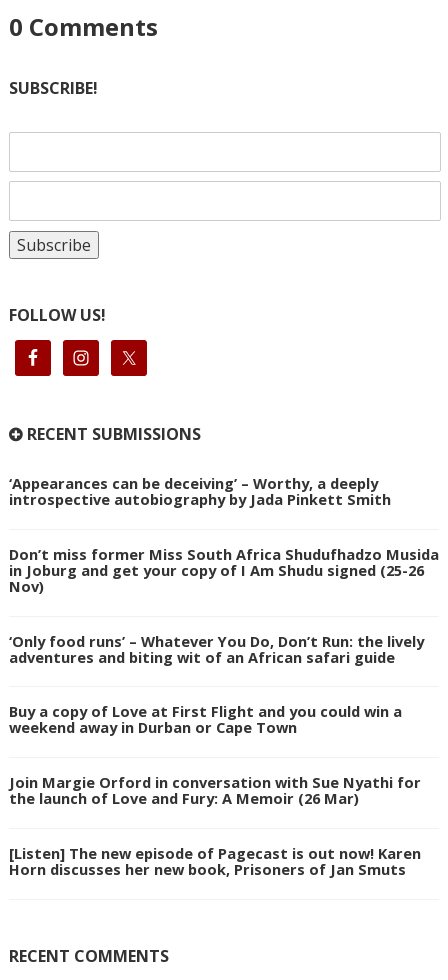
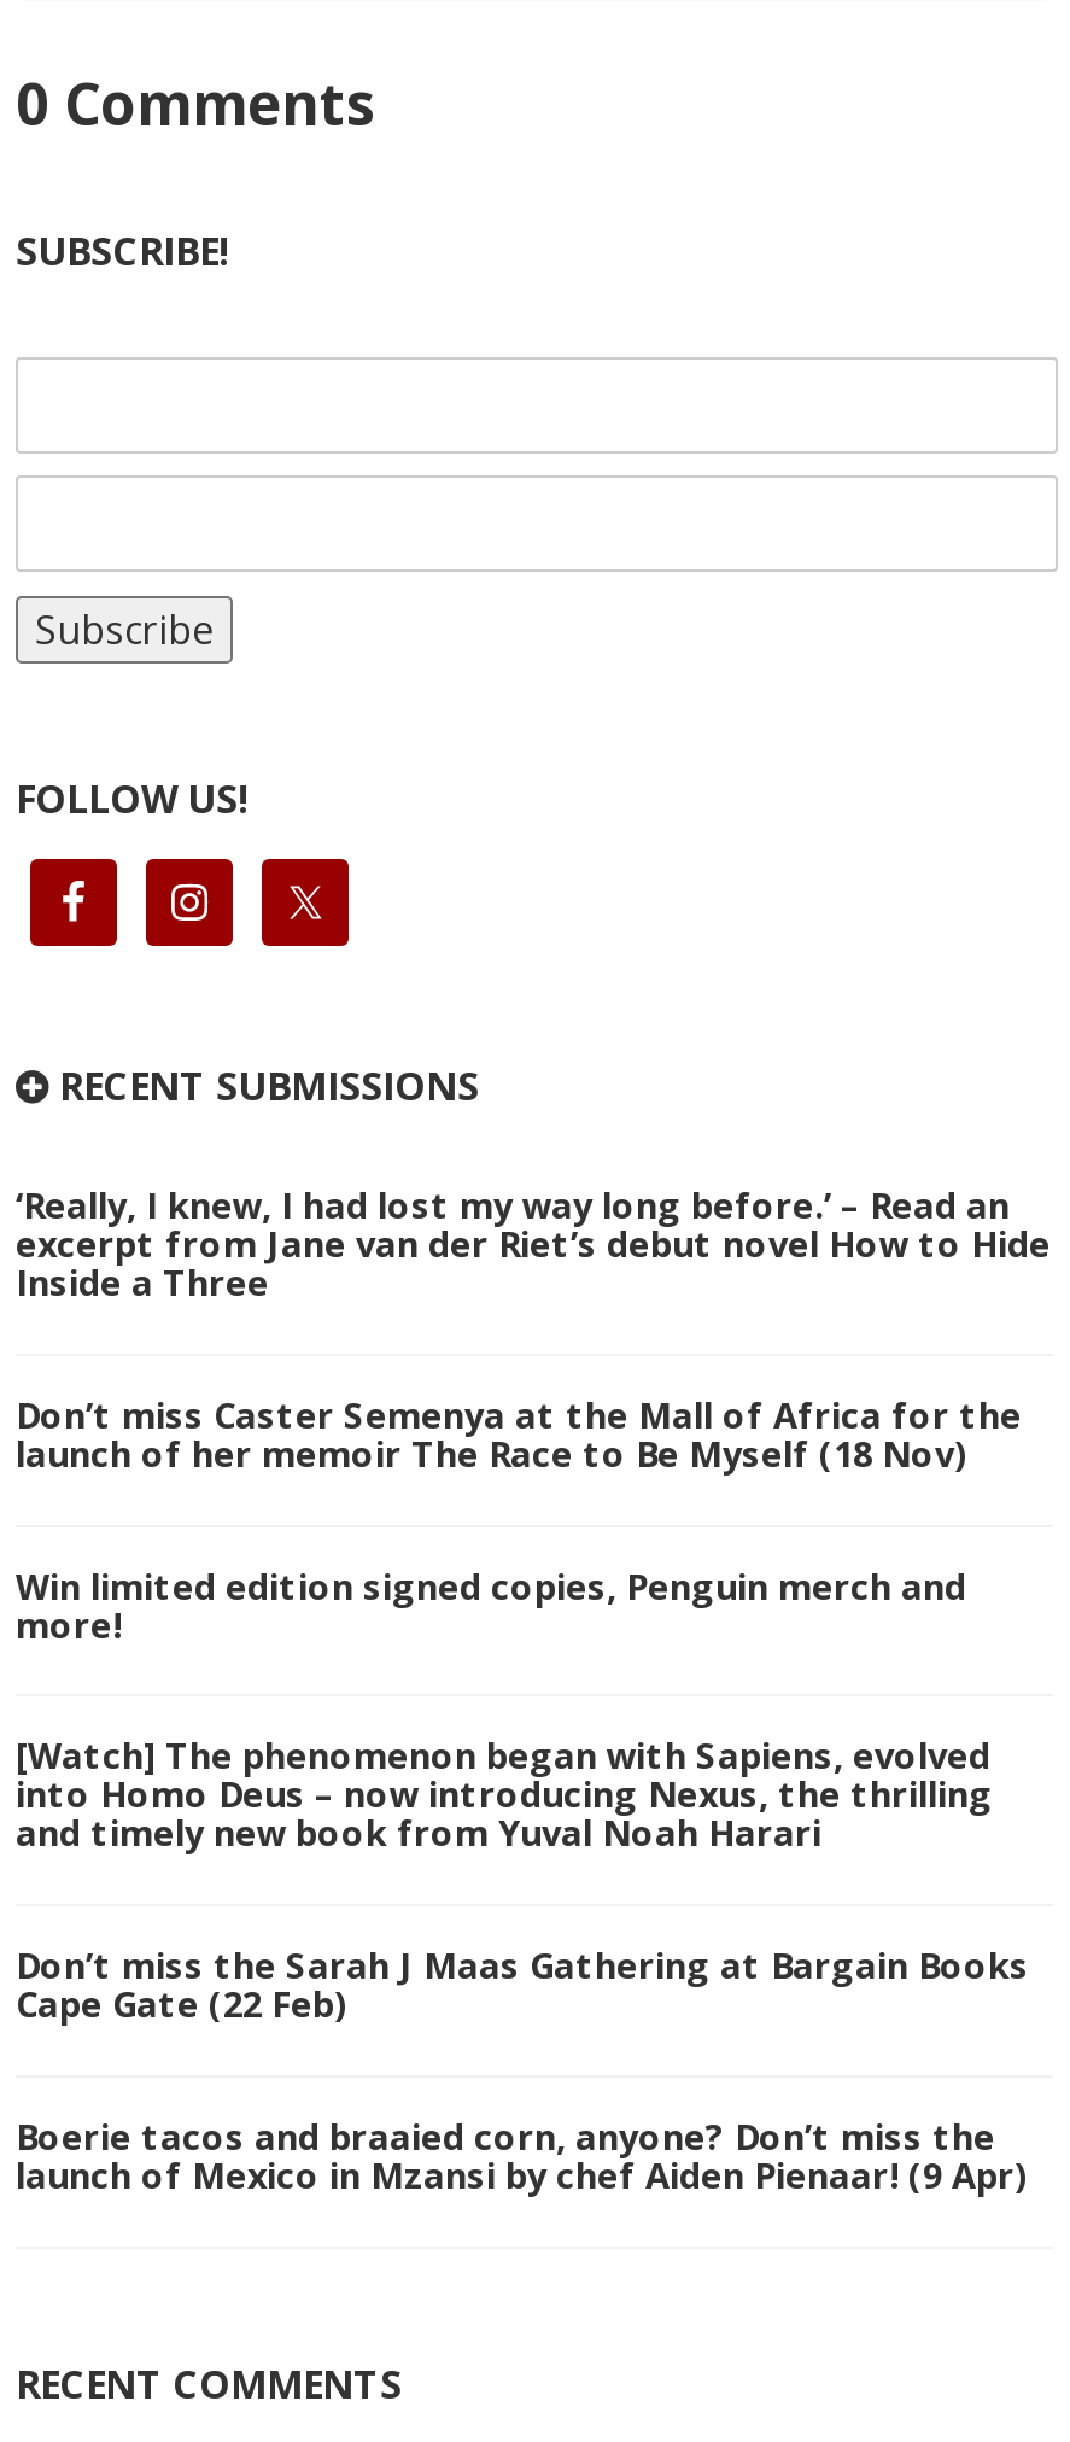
[9,473,391,509] ‘Appearances can be deceiving’ – Worthy, a deeply | introspective autobiography by Jada Pinkett Smith -> [16,1180,1051,1305] ‘Really, I knew, I had lost my way long before.’ – Read an | excerpt from Jane van der Riet’s debut novel How to Hide | Inside a Three
[9,544,439,596] Don’t miss former Miss South Africa Shudufhadzo Musida | in Joburg and get your copy of I Am Shudu signed (25-26 | Nov) -> [16,1389,1022,1476] Don’t miss Caster Semenya at the Mall of Africa for the | launch of her memoir The Race to Be Myself (18 Nov)
[9,631,424,667] ‘Only food runs’ – Whatever You Do, Don’t Run: the lively | adventures and biting wit of an African safari guide -> [16,1560,966,1647] Win limited edition signed copies, Penguin merch and | more!
[9,701,402,737] Buy a copy of Love at First Flight and you could win a | weekend away in Durban or Cape Town -> [16,1731,993,1857] [Watch] The phenomenon began with Sapiens, evolved | into Homo Deus – now introducing Nexus, the thrilling | and timely new book from Yuval Noah Harari
[9,772,421,808] Join Margie Orford in conversation with Sue Nyathi for | the launch of Love and Fury: A Memoir (26 Mar) -> [16,1941,1029,2028] Don’t miss the Sarah J Maas Gathering at Bargain Books | Cape Gate (22 Feb)
[9,843,421,879] [Listen] The new episode of Pagecast is out now! Karen | Horn discusses her new book, Prisoners of Jan Smuts -> [16,2112,1027,2199] Boerie tacos and braaied corn, anyone? Don’t miss the | launch of Mexico in Mzansi by chef Aiden Pienaar! (9 Apr)

